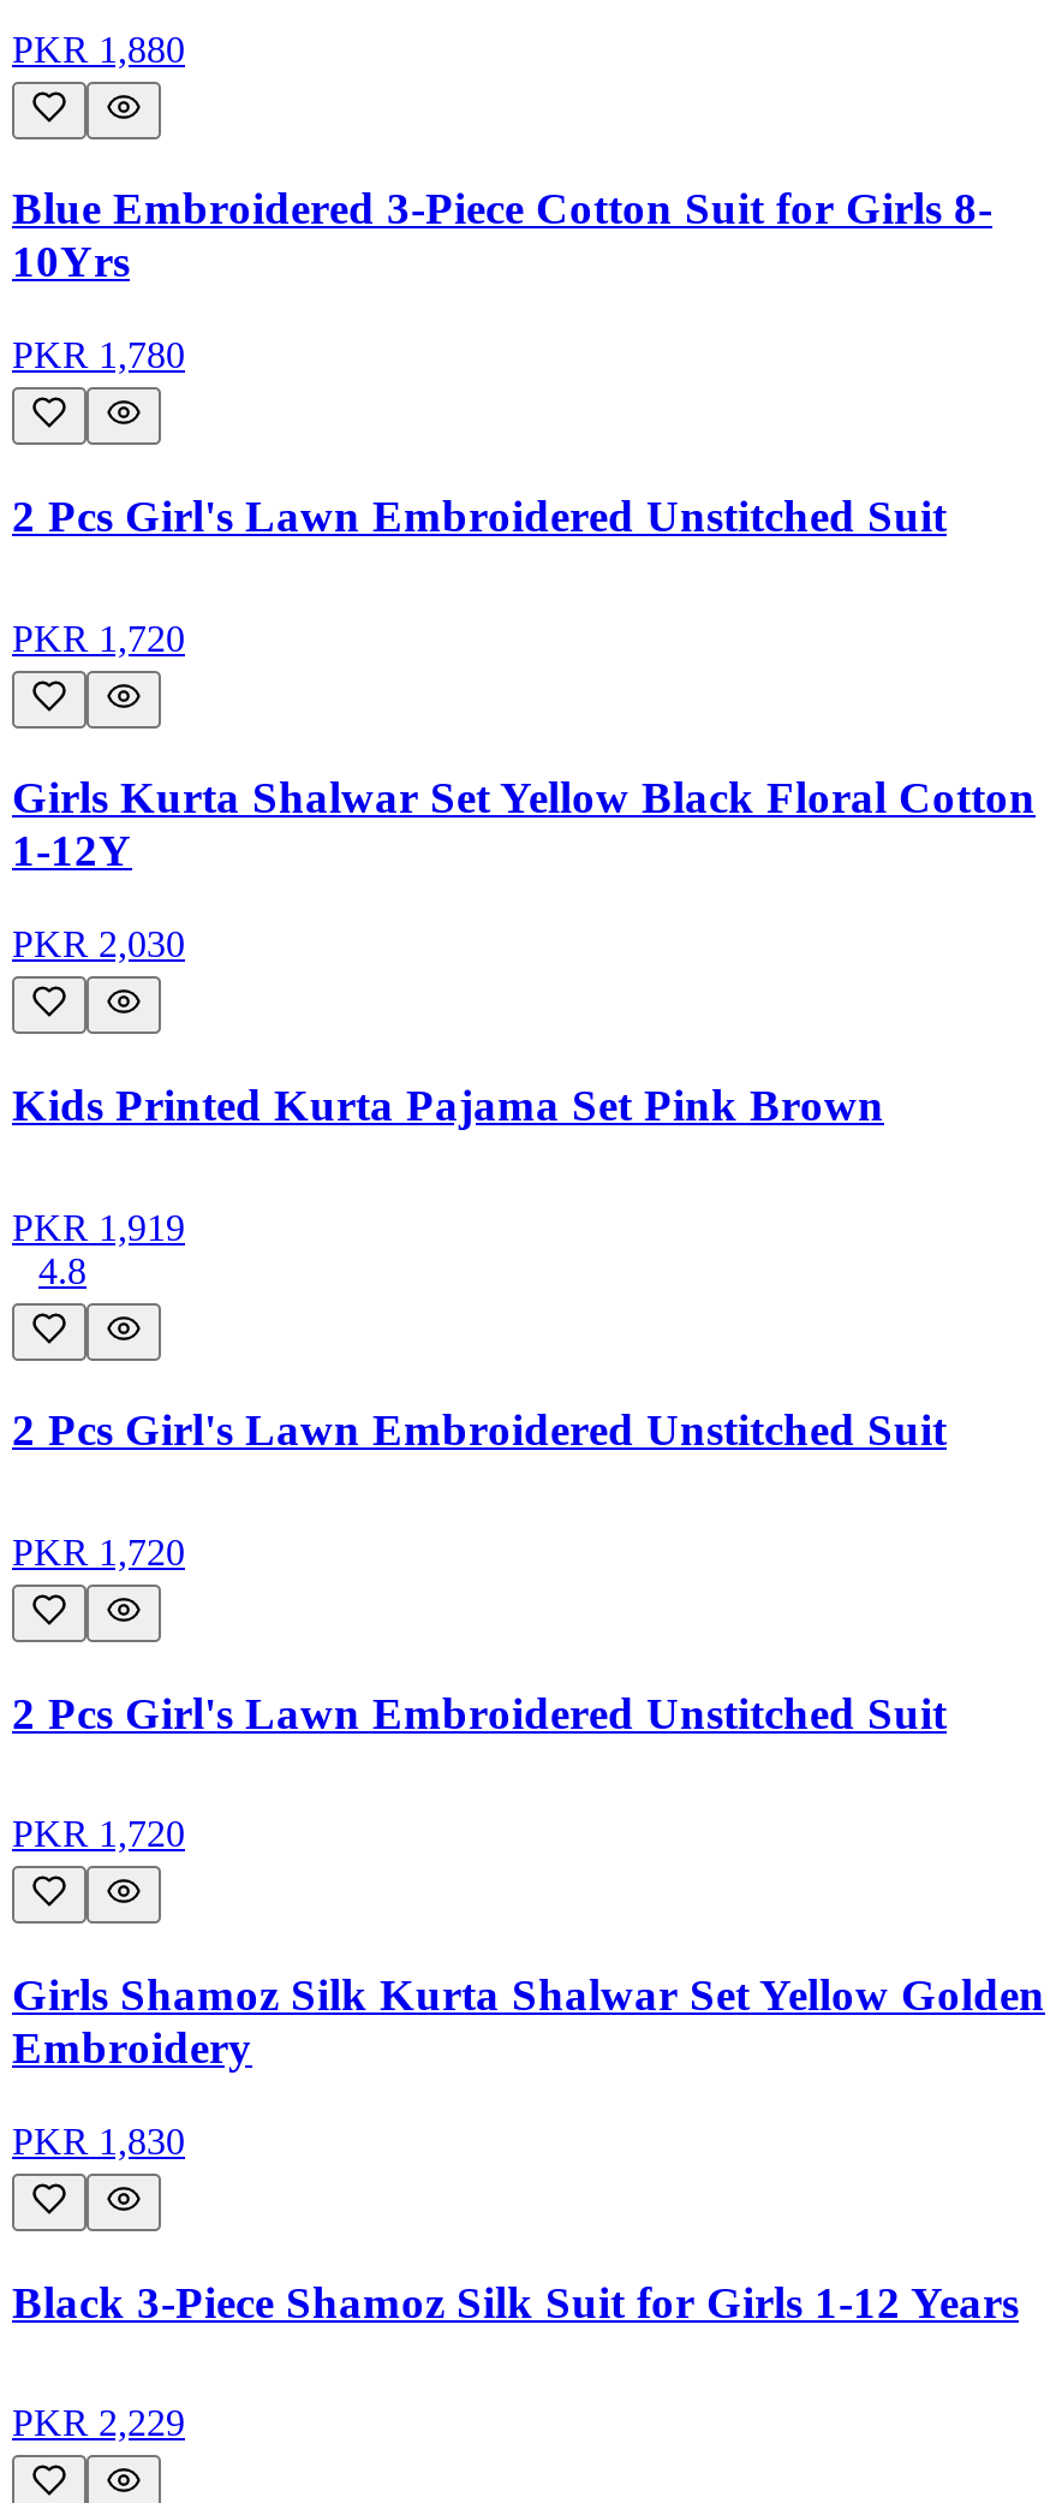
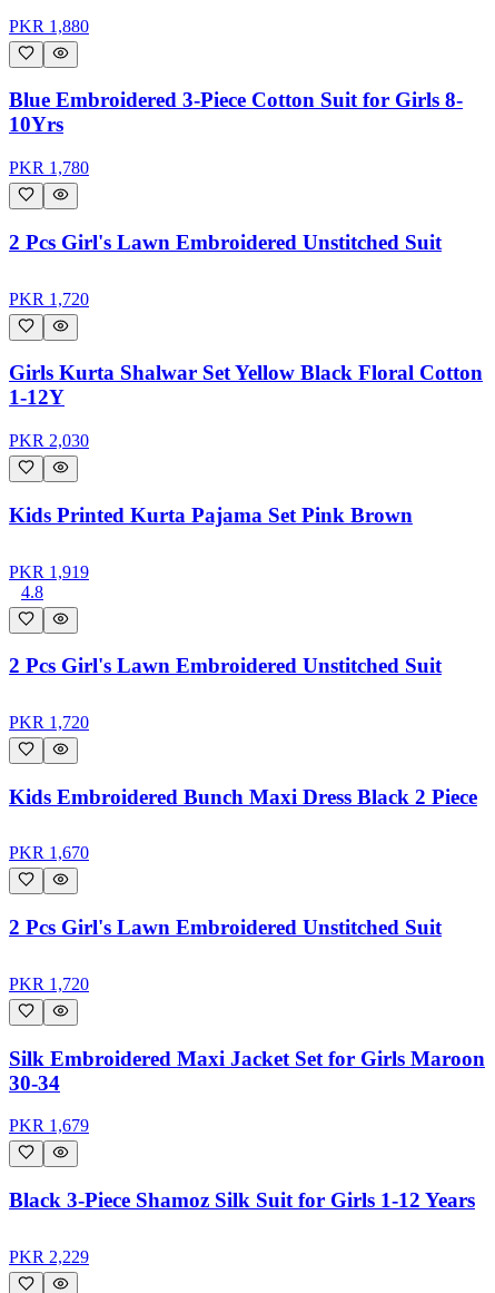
none -> [9,785,477,862] Kids Embroidered Bunch Maxi Dress Black 2 Piece | PKR 1,670
[12,1969,1045,2073] Girls Shamoz Silk Kurta Shalwar Set Yellow Golden | Embroidery -> [9,1046,485,1094] Silk Embroidered Maxi Jacket Set for Girls Maroon | 30-34
[12,2120,185,2161] PKR 1,830 -> [9,1116,89,1135] PKR 1,679

